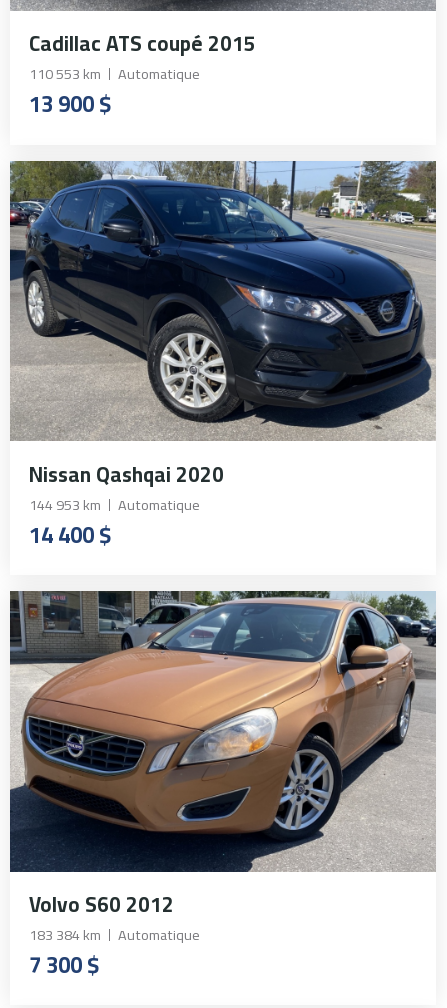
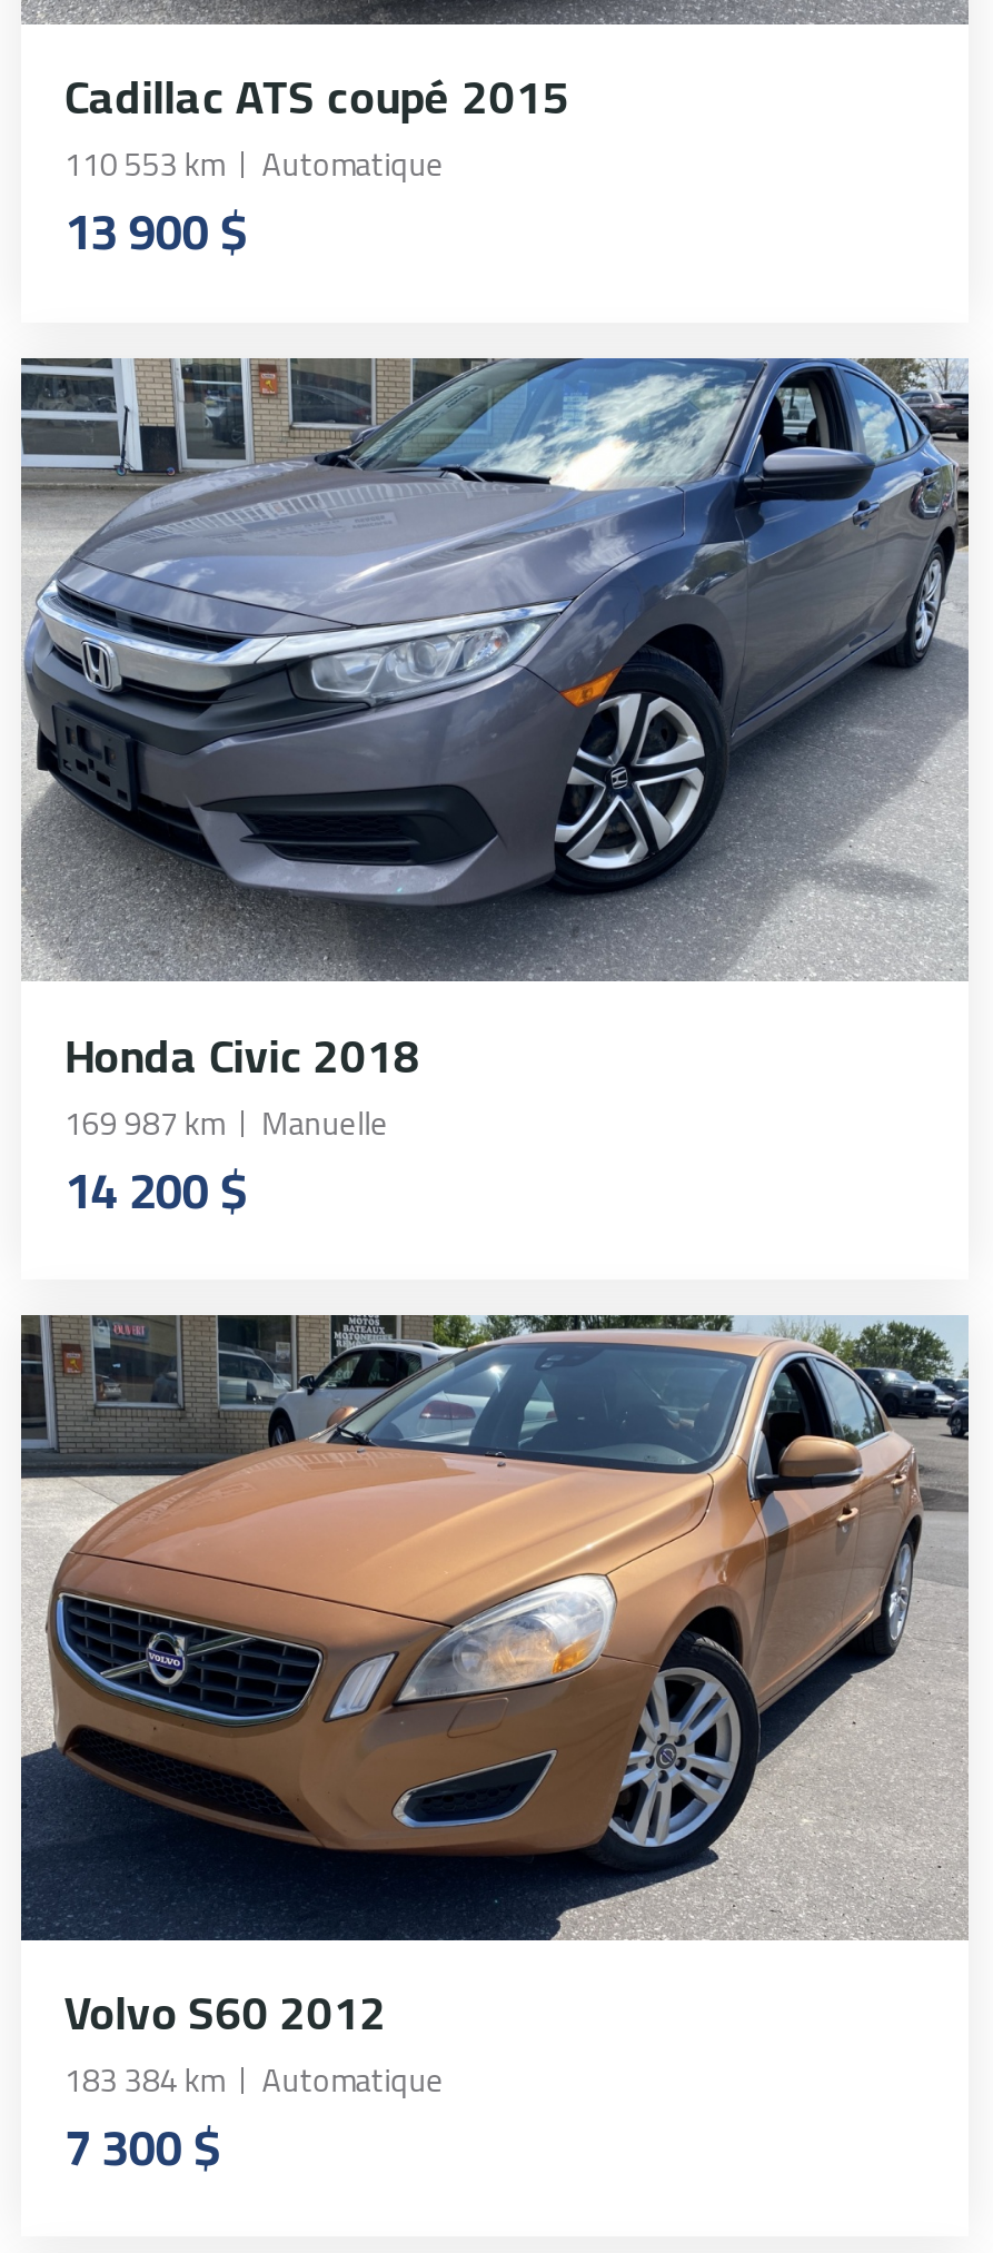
[9,160,437,556] [image] | Nissan Qashqai 2020 | 144 953 km | Automatique | 14 400 $ -> [21,356,969,1236] [image] | Honda Civic 2018 | 169 987 km | Manuelle | 14 200 $

